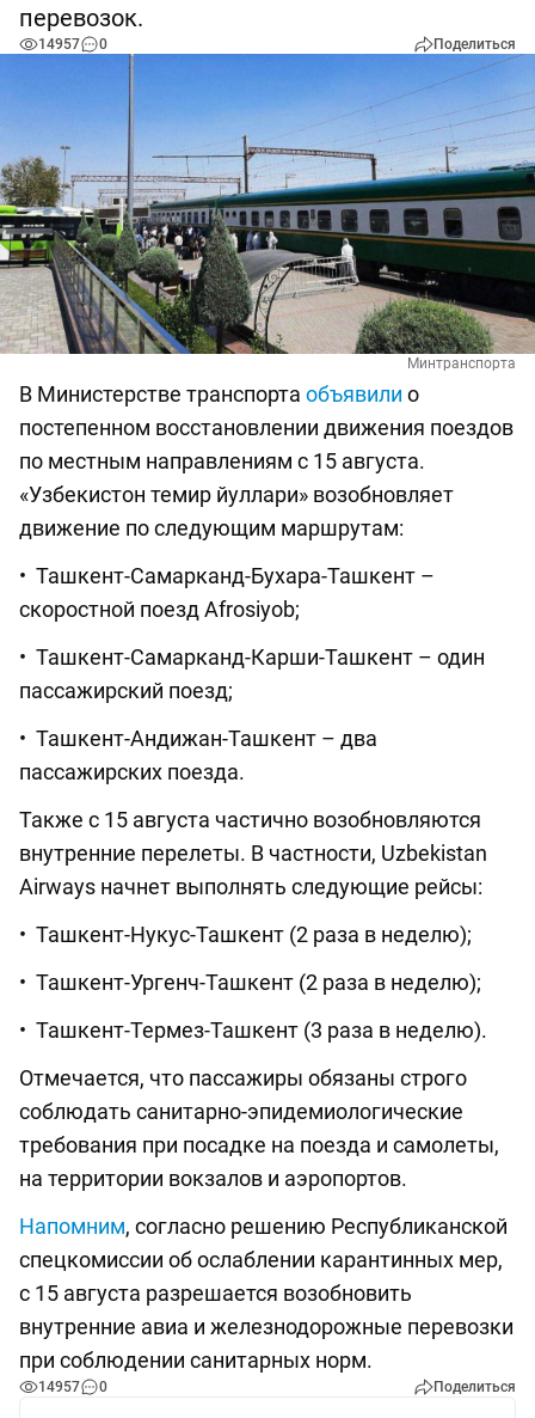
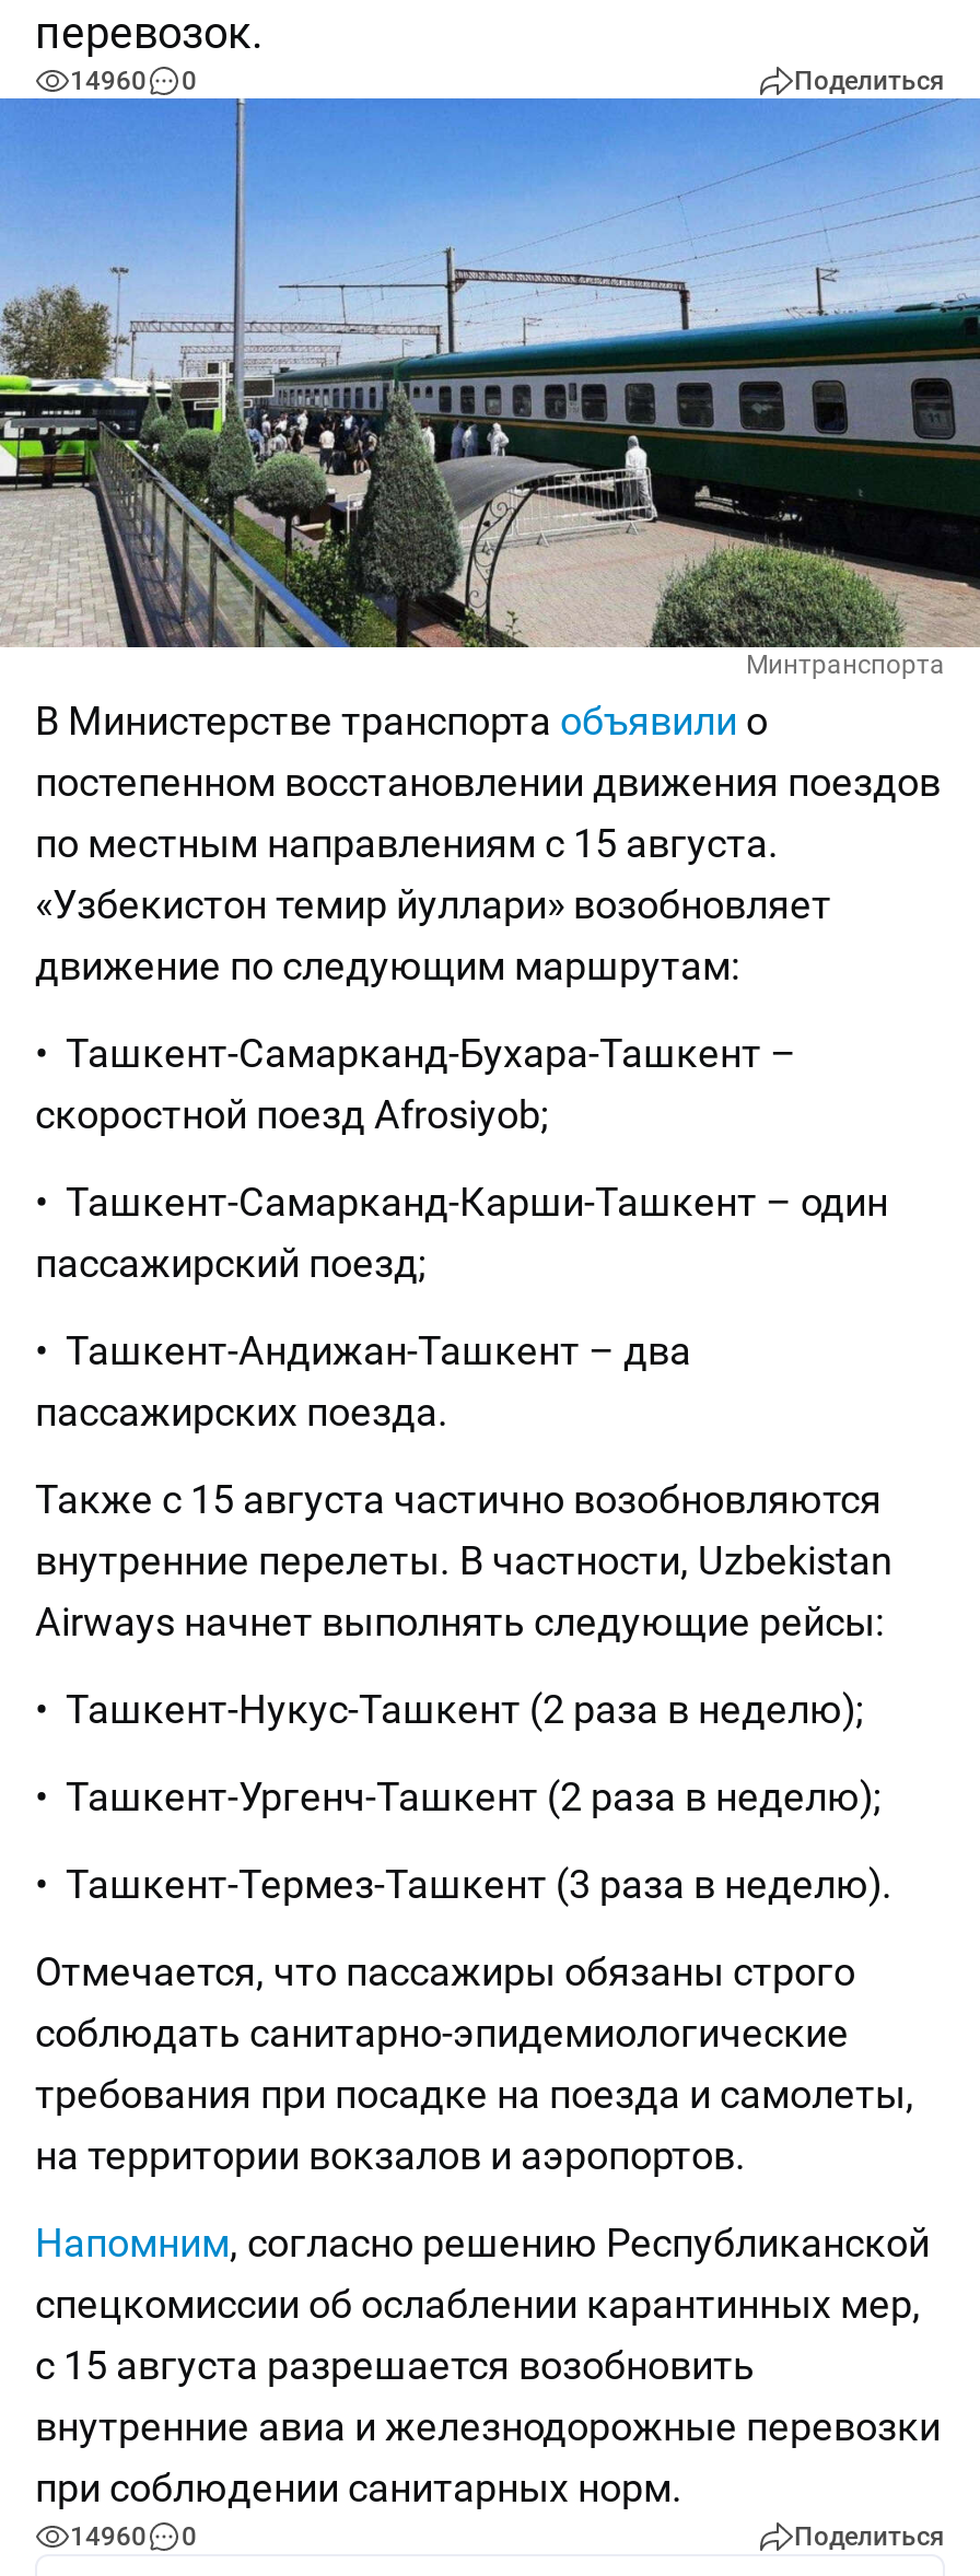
[38,36,107,53] 14957 0 -> [70,66,197,96] 14960 0
[38,1379,107,1396] 14957 0 -> [70,2522,197,2552] 14960 0

